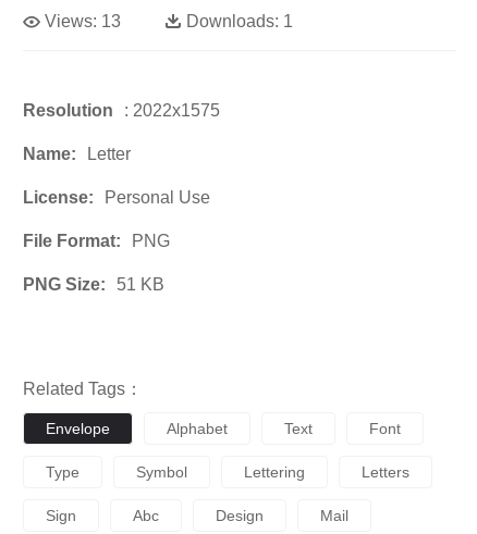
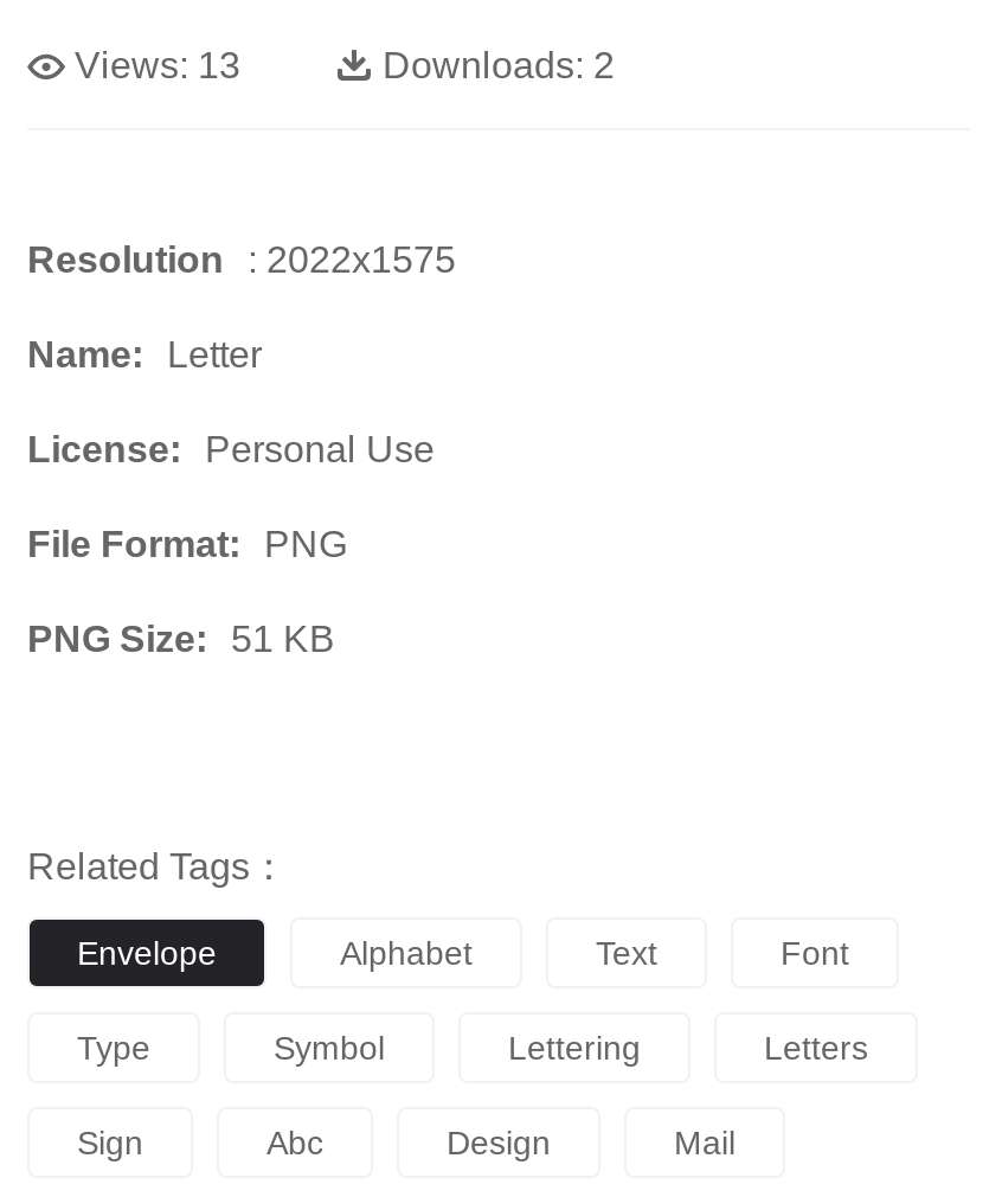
[186,12,293,30] Downloads: 1 -> [383,44,615,84] Downloads: 2

